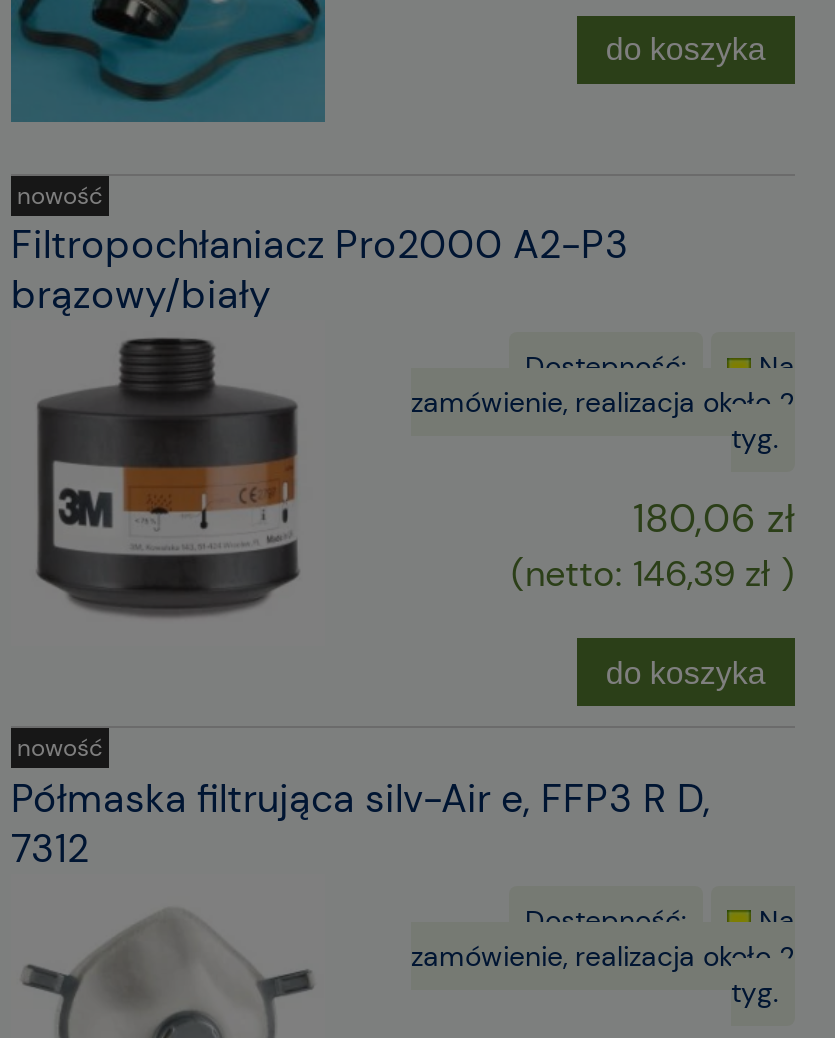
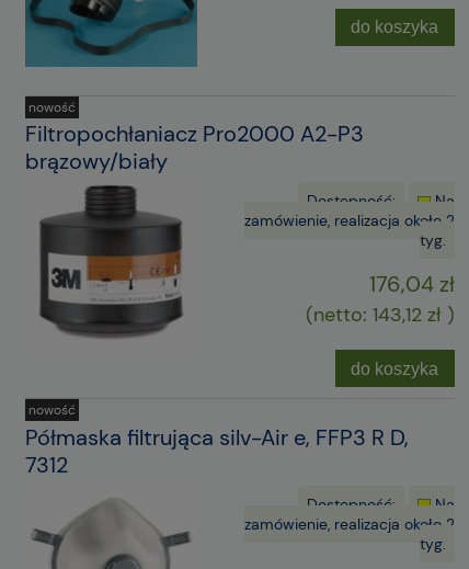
[633,494,795,544] 180,06 zł -> [369,271,455,298] 176,04 zł
[511,550,795,598] (netto: 146,39 zł) -> [306,302,455,328] (netto: 143,12 zł)

